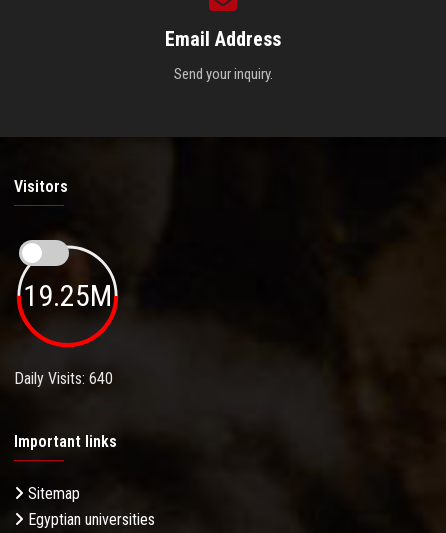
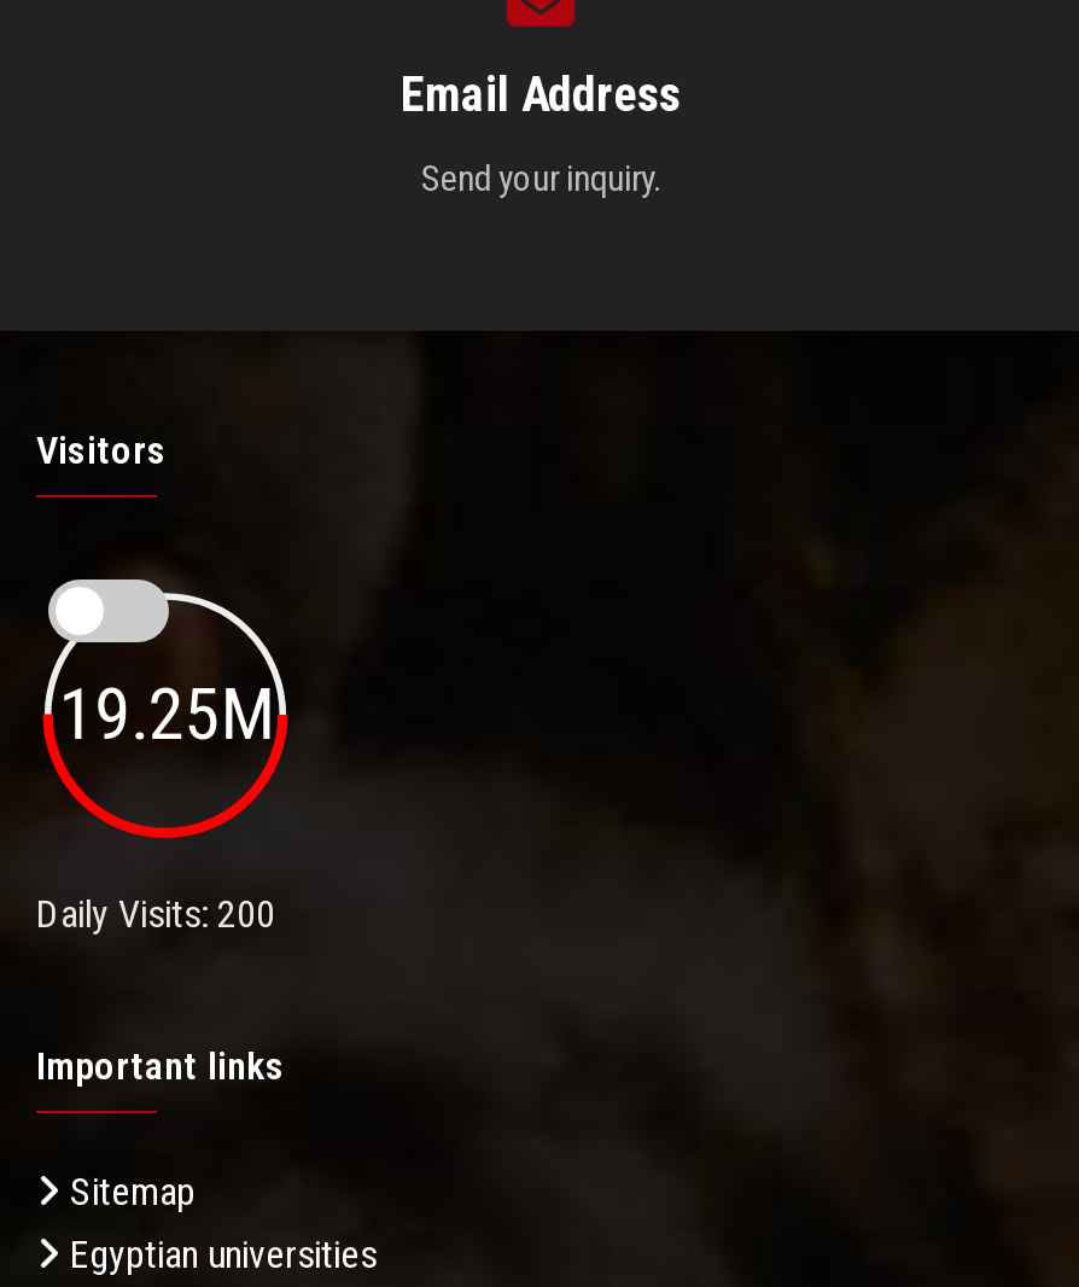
[14,369,113,388] Daily Visits: 640 -> [36,890,275,936] Daily Visits: 200

